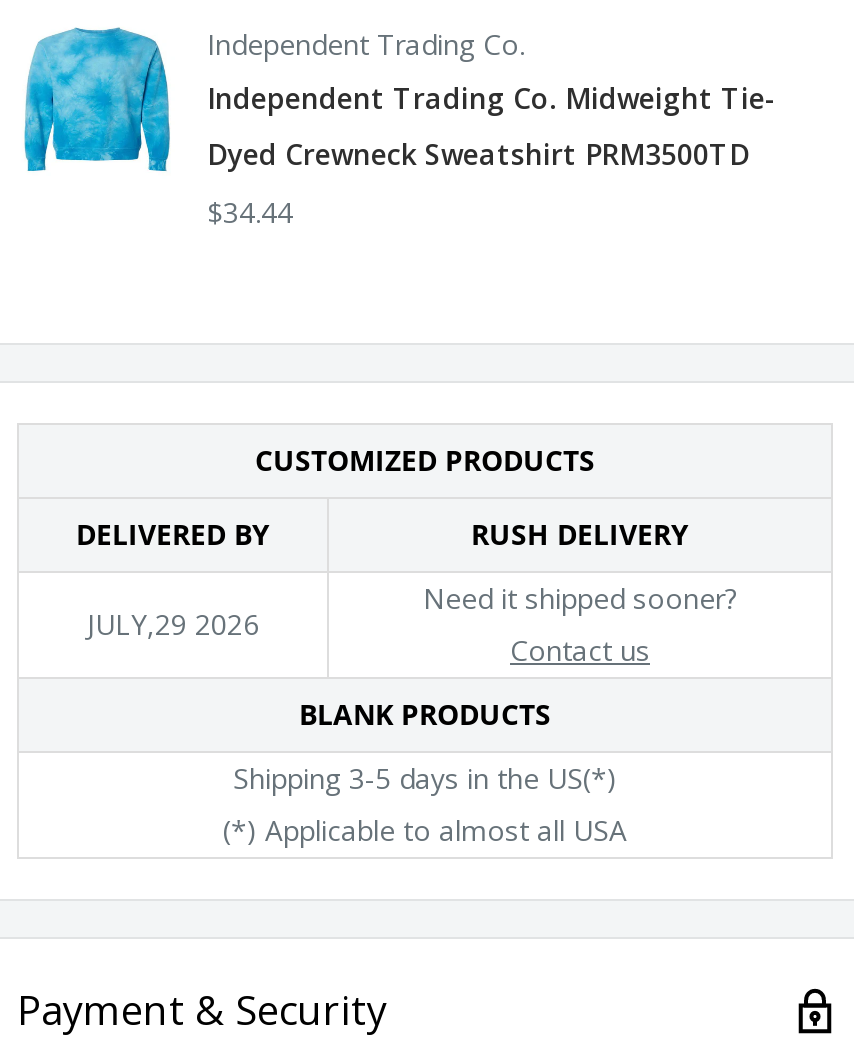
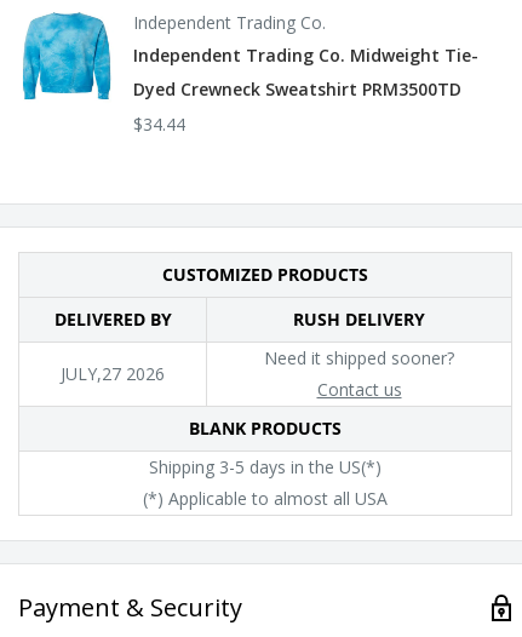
[87,605,259,643] JULY,29 2026 -> [61,362,165,385] JULY,27 2026

